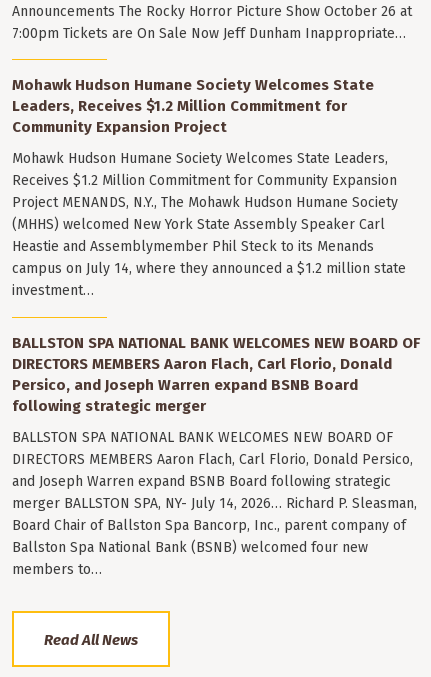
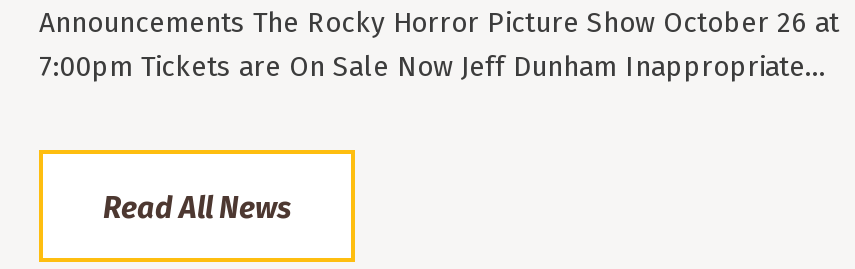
[12,76,420,578] Mohawk Hudson Humane Society Welcomes State | Leaders, Receives $1.2 Million Commitment for | Community Expansion Project | Mohawk Hudson Humane Society Welcomes State Leaders, | Receives $1.2 Million Commitment for Community Expansion | Project MENANDS, N.Y., The Mohawk Hudson Humane Society | (MHHS) welcomed New York State Assembly Speaker Carl | Heastie and Assemblymember Phil Steck to its Menands | campus on July 14, where they announced a $1.2 million state | investment… | BALLSTON SPA NATIONAL BANK WELCOMES NEW BOARD OF | DIRECTORS MEMBERS Aaron Flach, Carl Florio, Donald | Persico, and Joseph Warren expand BSNB Board | following strategic merger | BALLSTON SPA NATIONAL BANK WELCOMES NEW BOARD OF | DIRECTORS MEMBERS Aaron Flach, Carl Florio, Donald Persico, | and Joseph Warren expand BSNB Board following strategic | merger BALLSTON SPA, NY- July 14, 2026… Richard P. Sleasman, | Board Chair of Ballston Spa Bancorp, Inc., parent company of | Ballston Spa National Bank (BSNB) welcomed four new | members to… -> none

